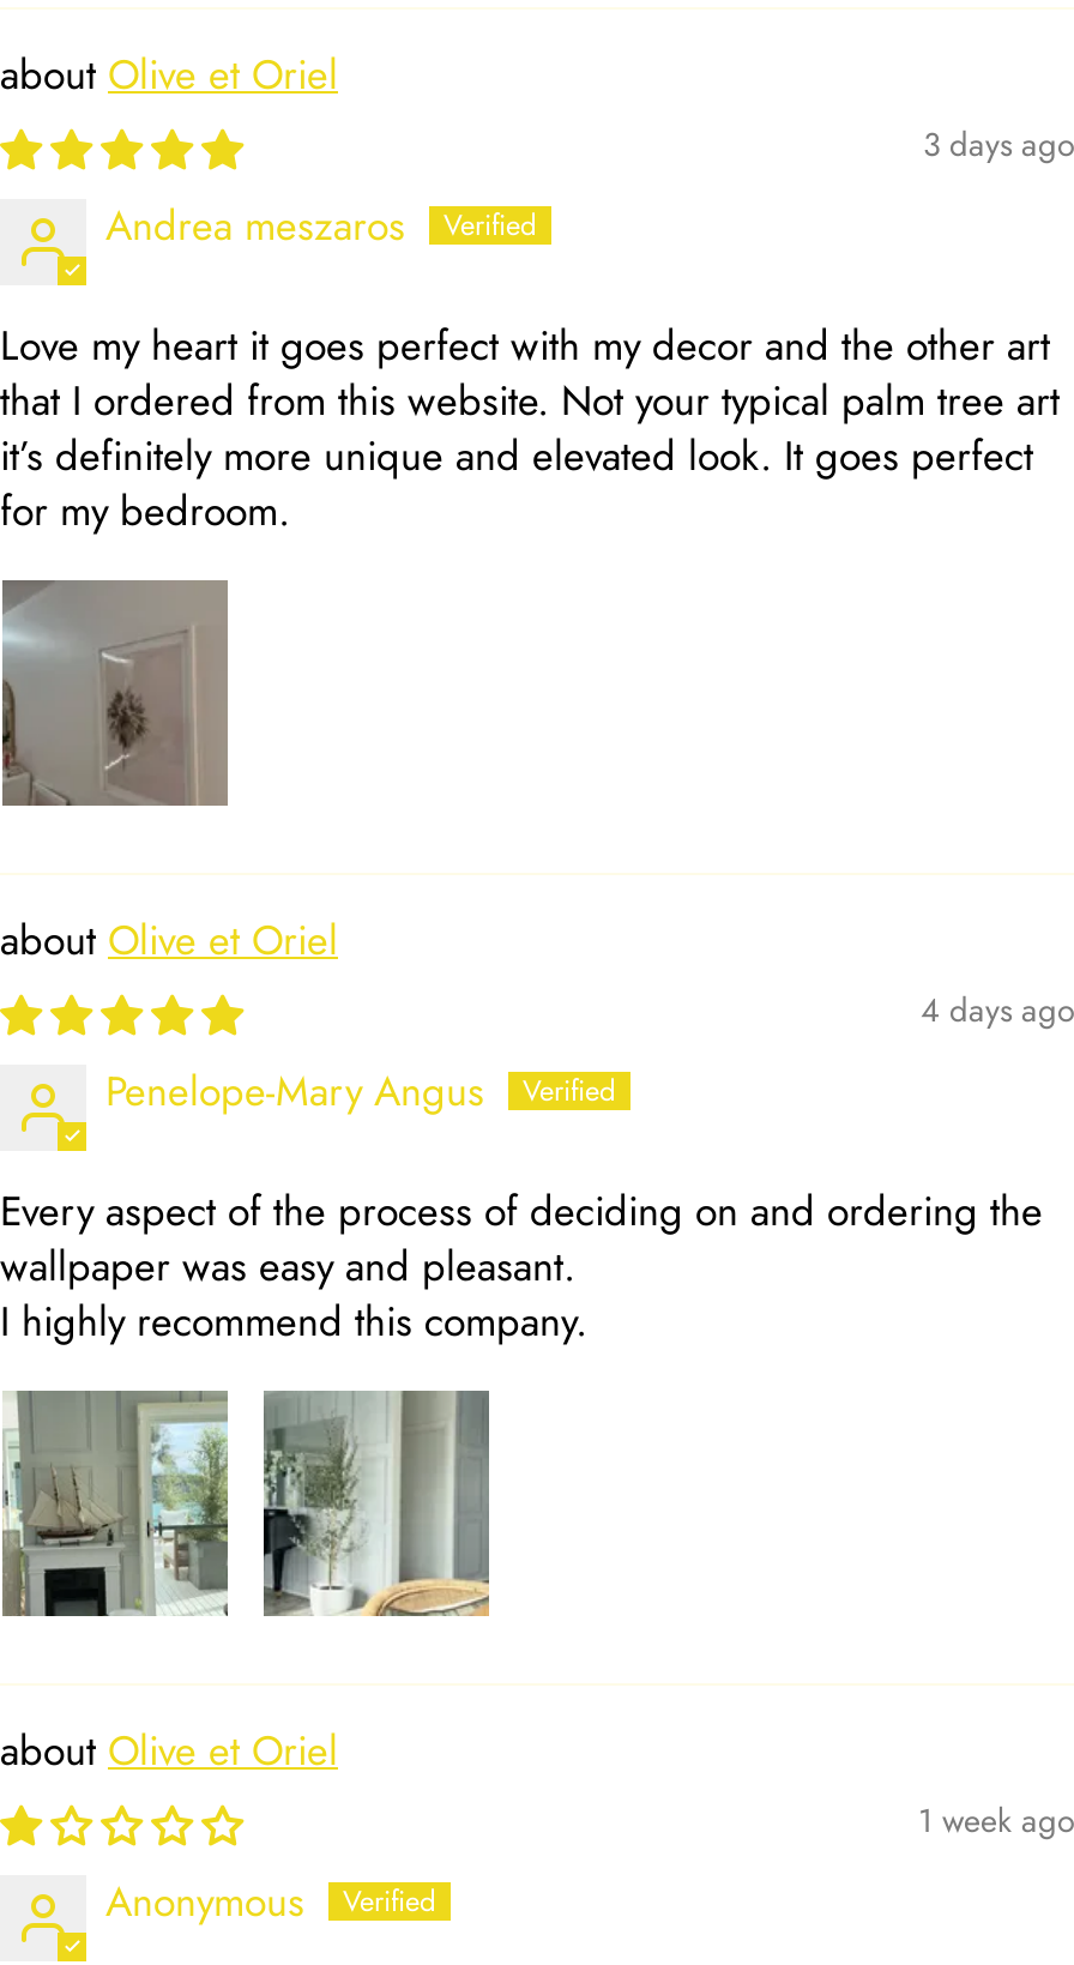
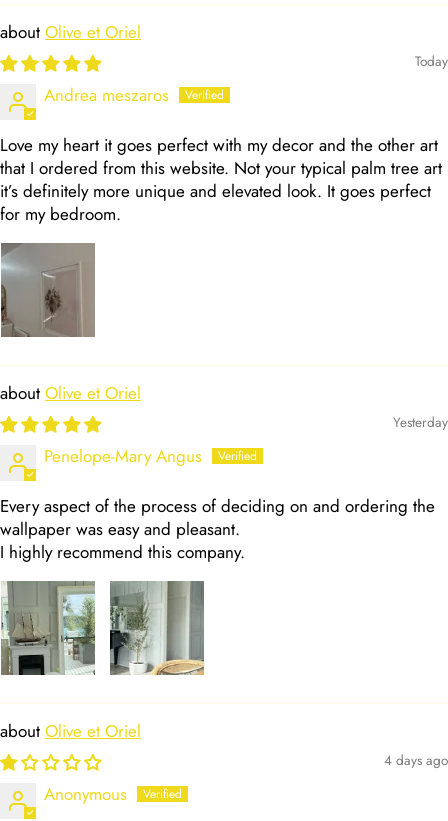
[923,121,1074,169] 3 days ago -> [415,51,448,71] Today
[921,986,1074,1034] 4 days ago -> [393,412,448,432] Yesterday
[918,1797,1074,1845] 1 week ago -> [384,750,448,770] 4 days ago

